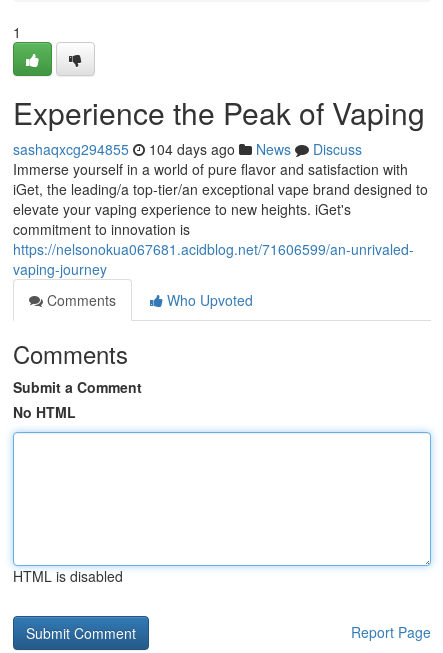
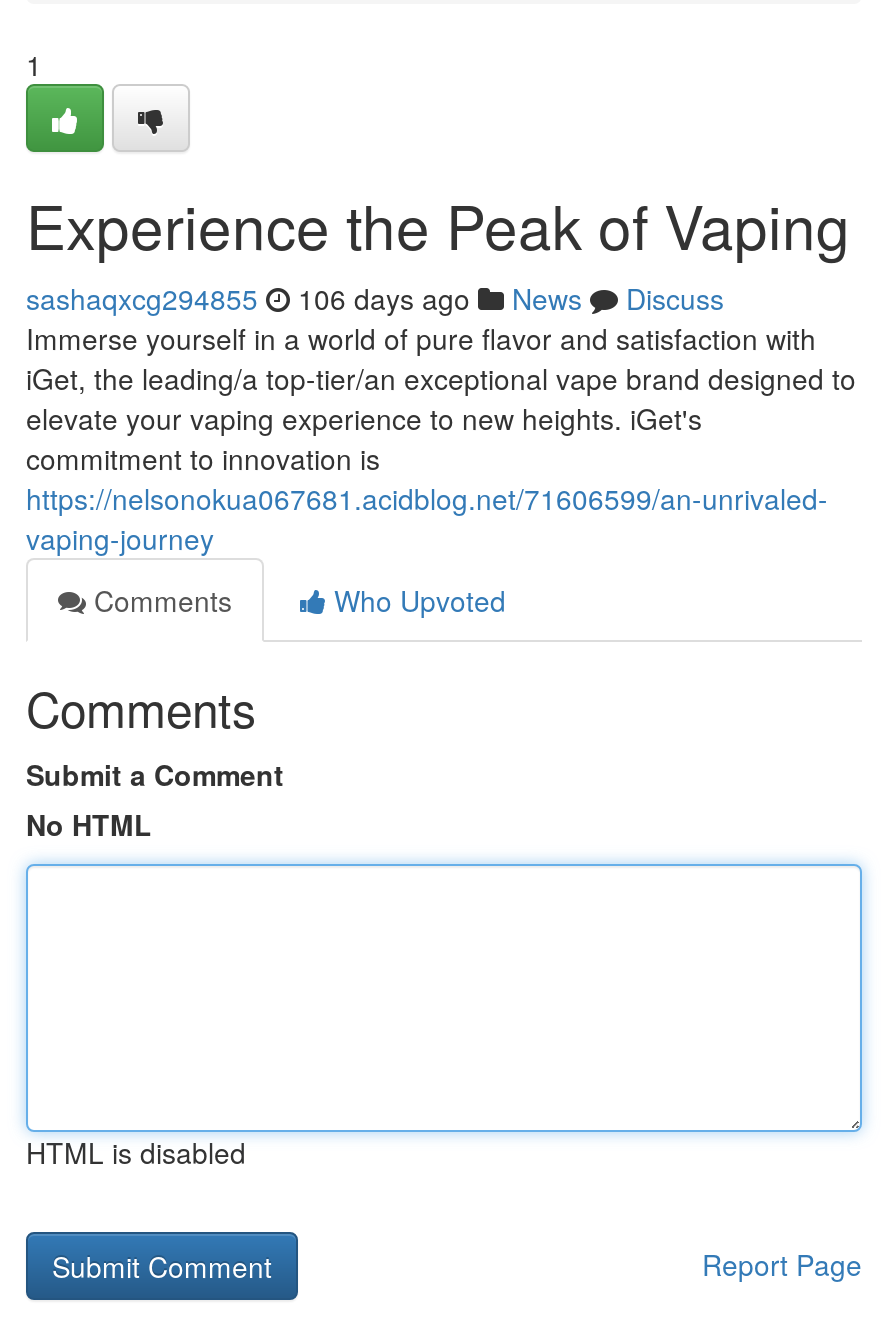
[13,139,362,159] sashaqxcg294855 104 days ago News Discuss -> [26,278,724,318] sashaqxcg294855 106 days ago News Discuss

